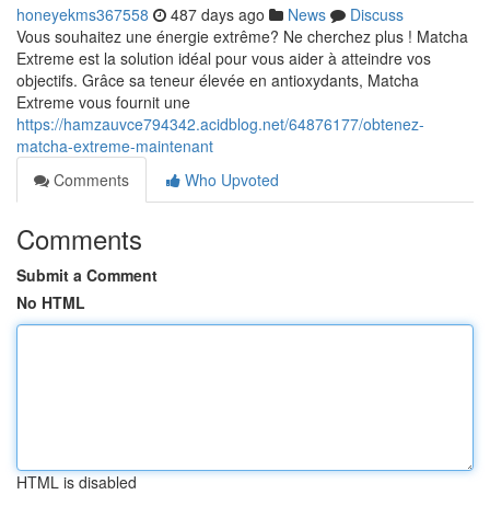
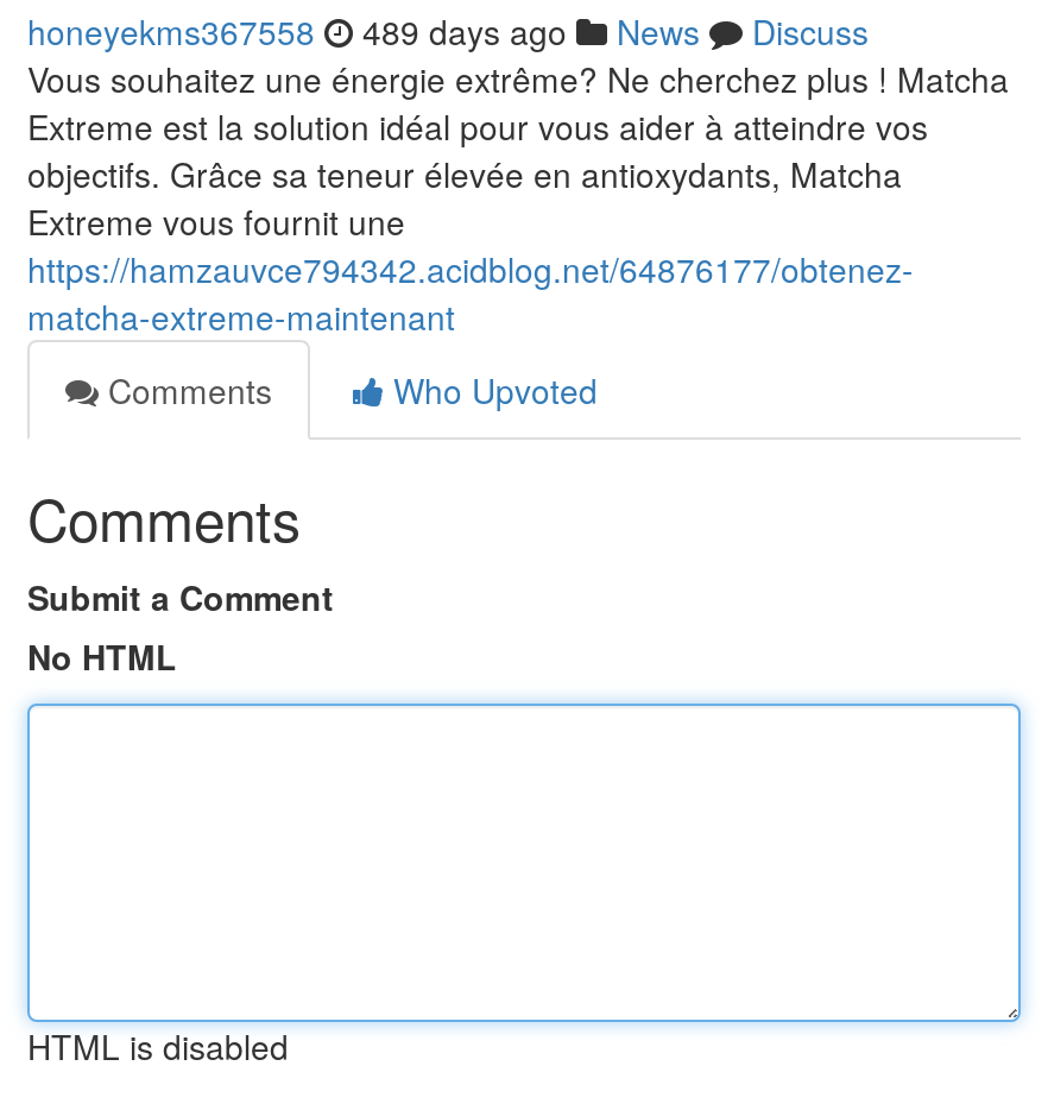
[16,3,404,25] honeyekms367558 487 days ago News Discuss -> [27,7,869,55] honeyekms367558 489 days ago News Discuss

